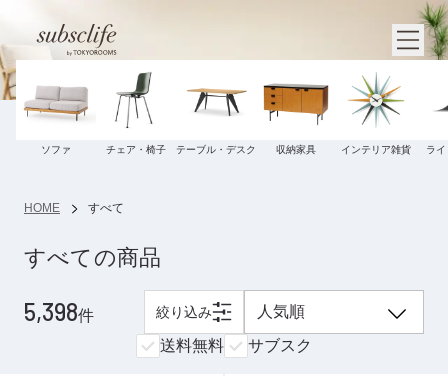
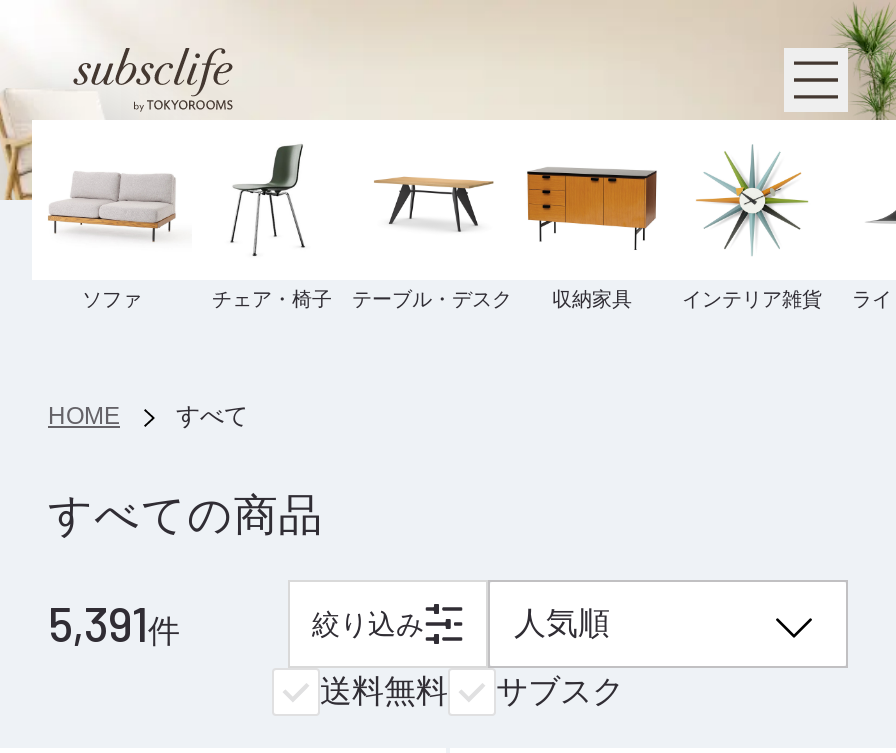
[24,297,94,326] 5,398件 -> [48,594,180,652] 5,391件

